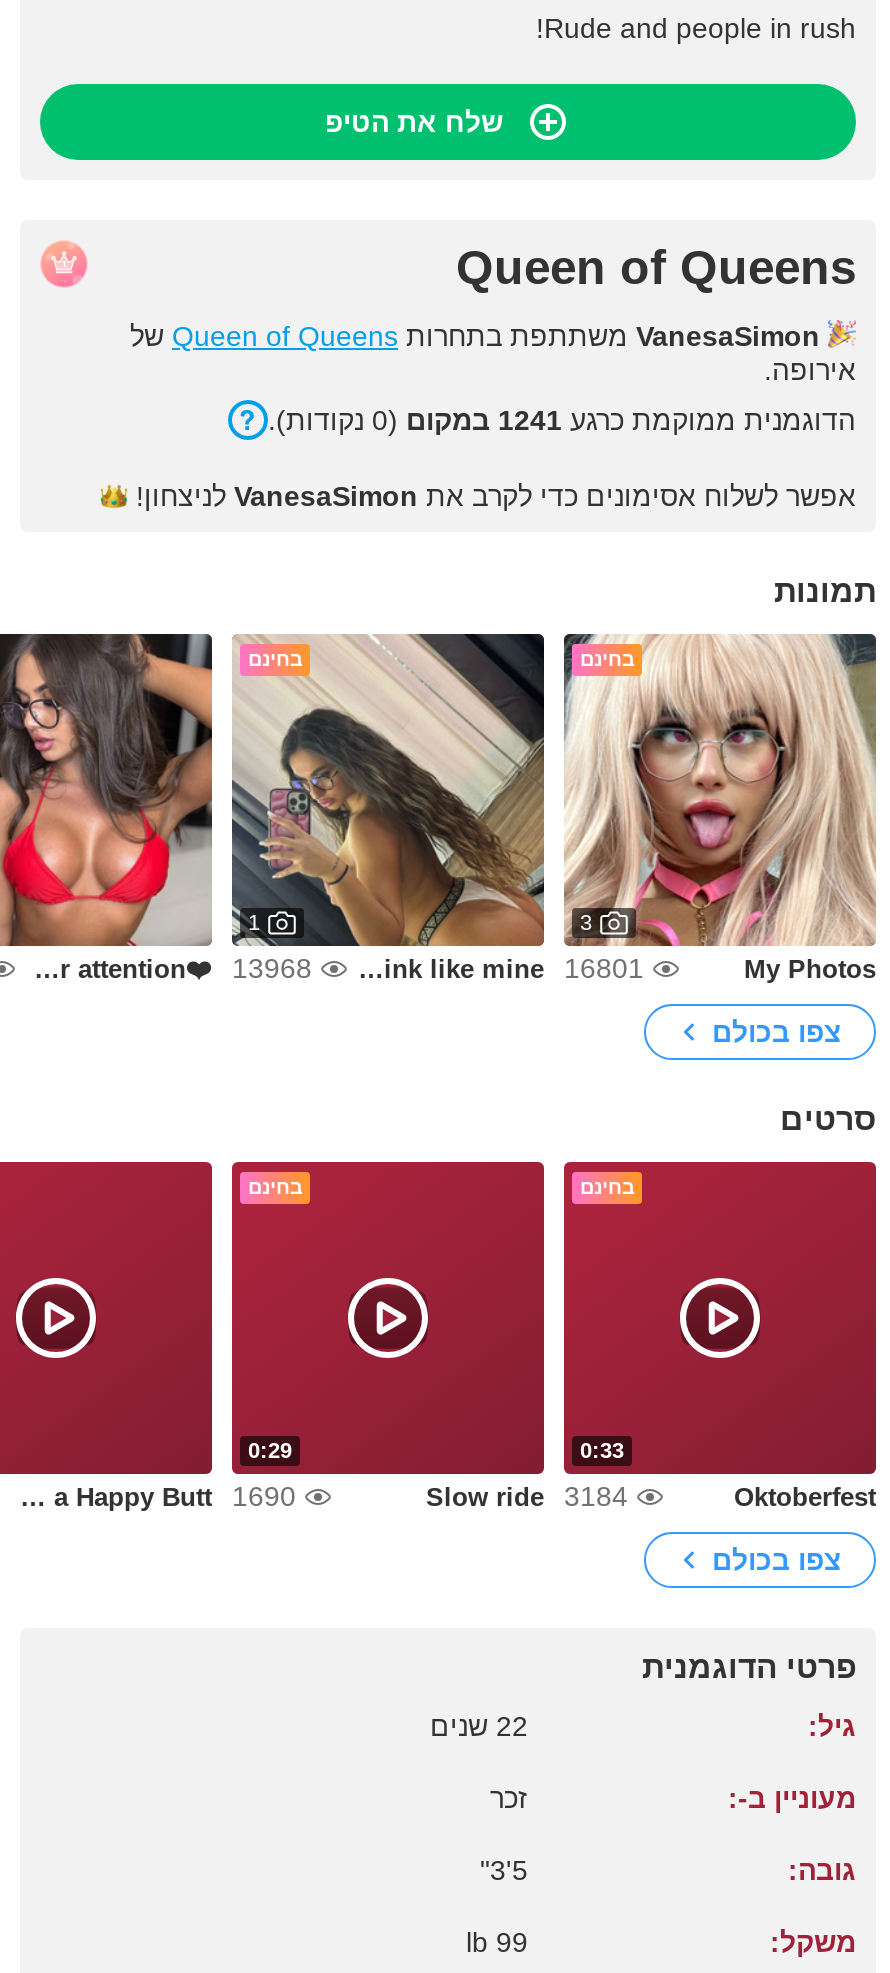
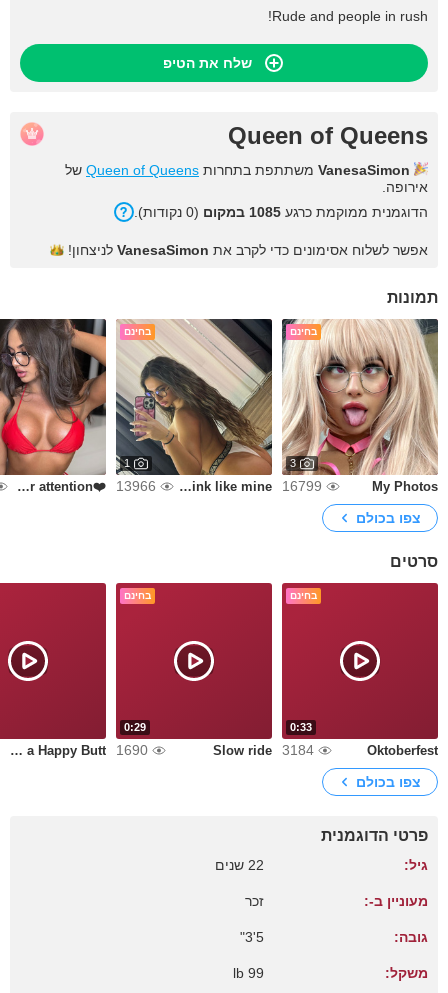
[268,404,856,436] הדוגמנית ממוקמת כרגע 1241 במקום (0 נקודות). -> [134,204,428,220] הדוגמנית ממוקמת כרגע 1085 במקום (0 נקודות).
[232,952,312,984] 13968 -> [116,478,156,494] 13966
[564,952,644,984] 16801 -> [282,478,322,494] 16799

